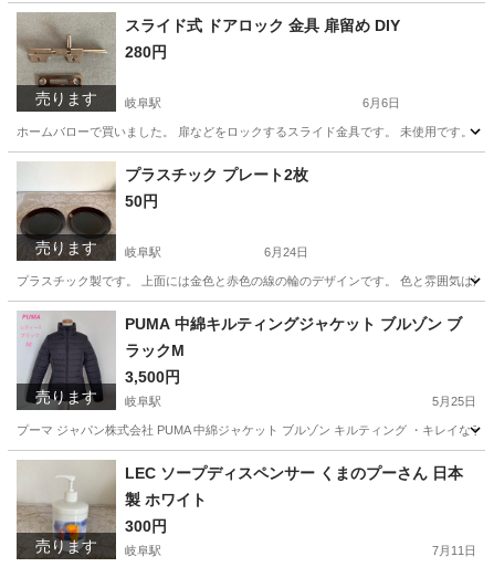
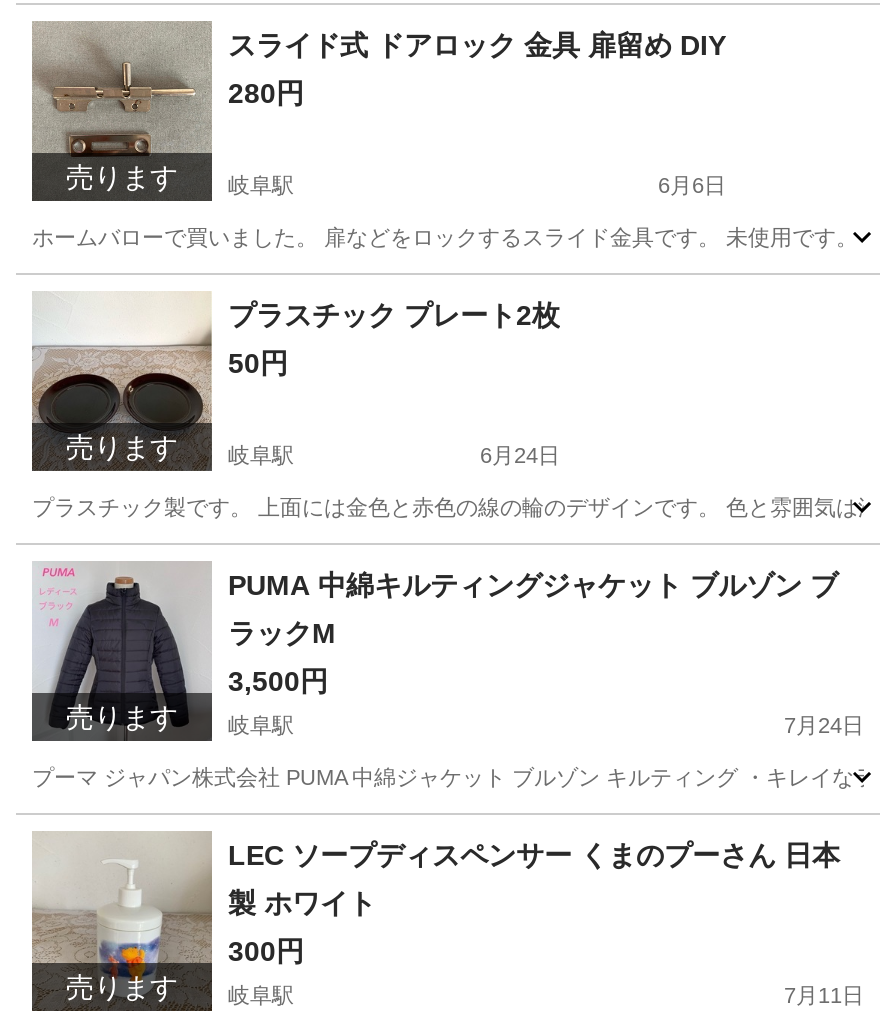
[432,395,476,408] 5月25日 -> [784,713,864,737] 7月24日

